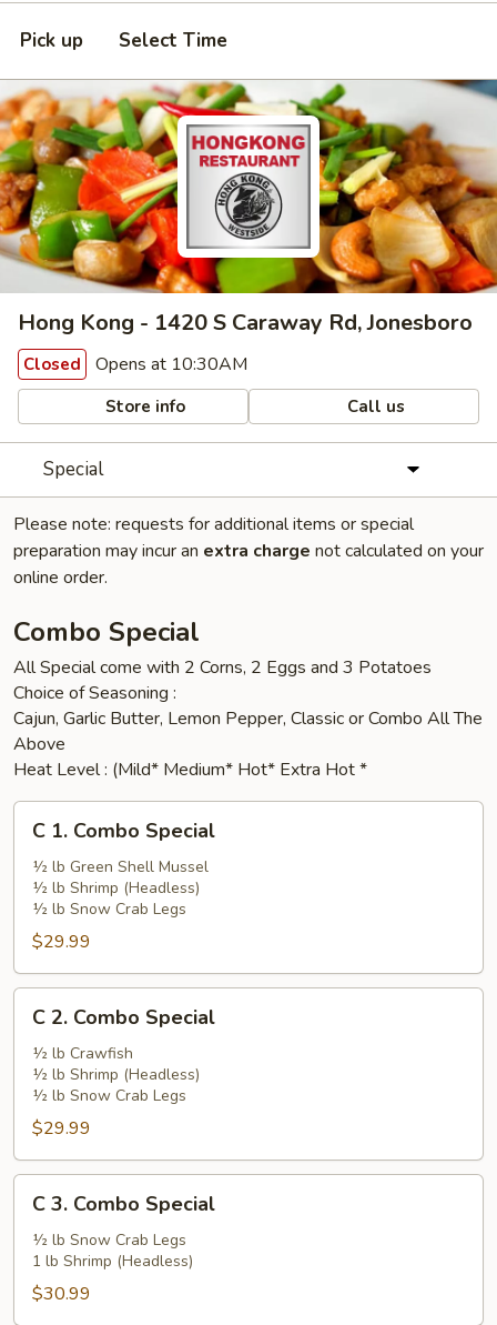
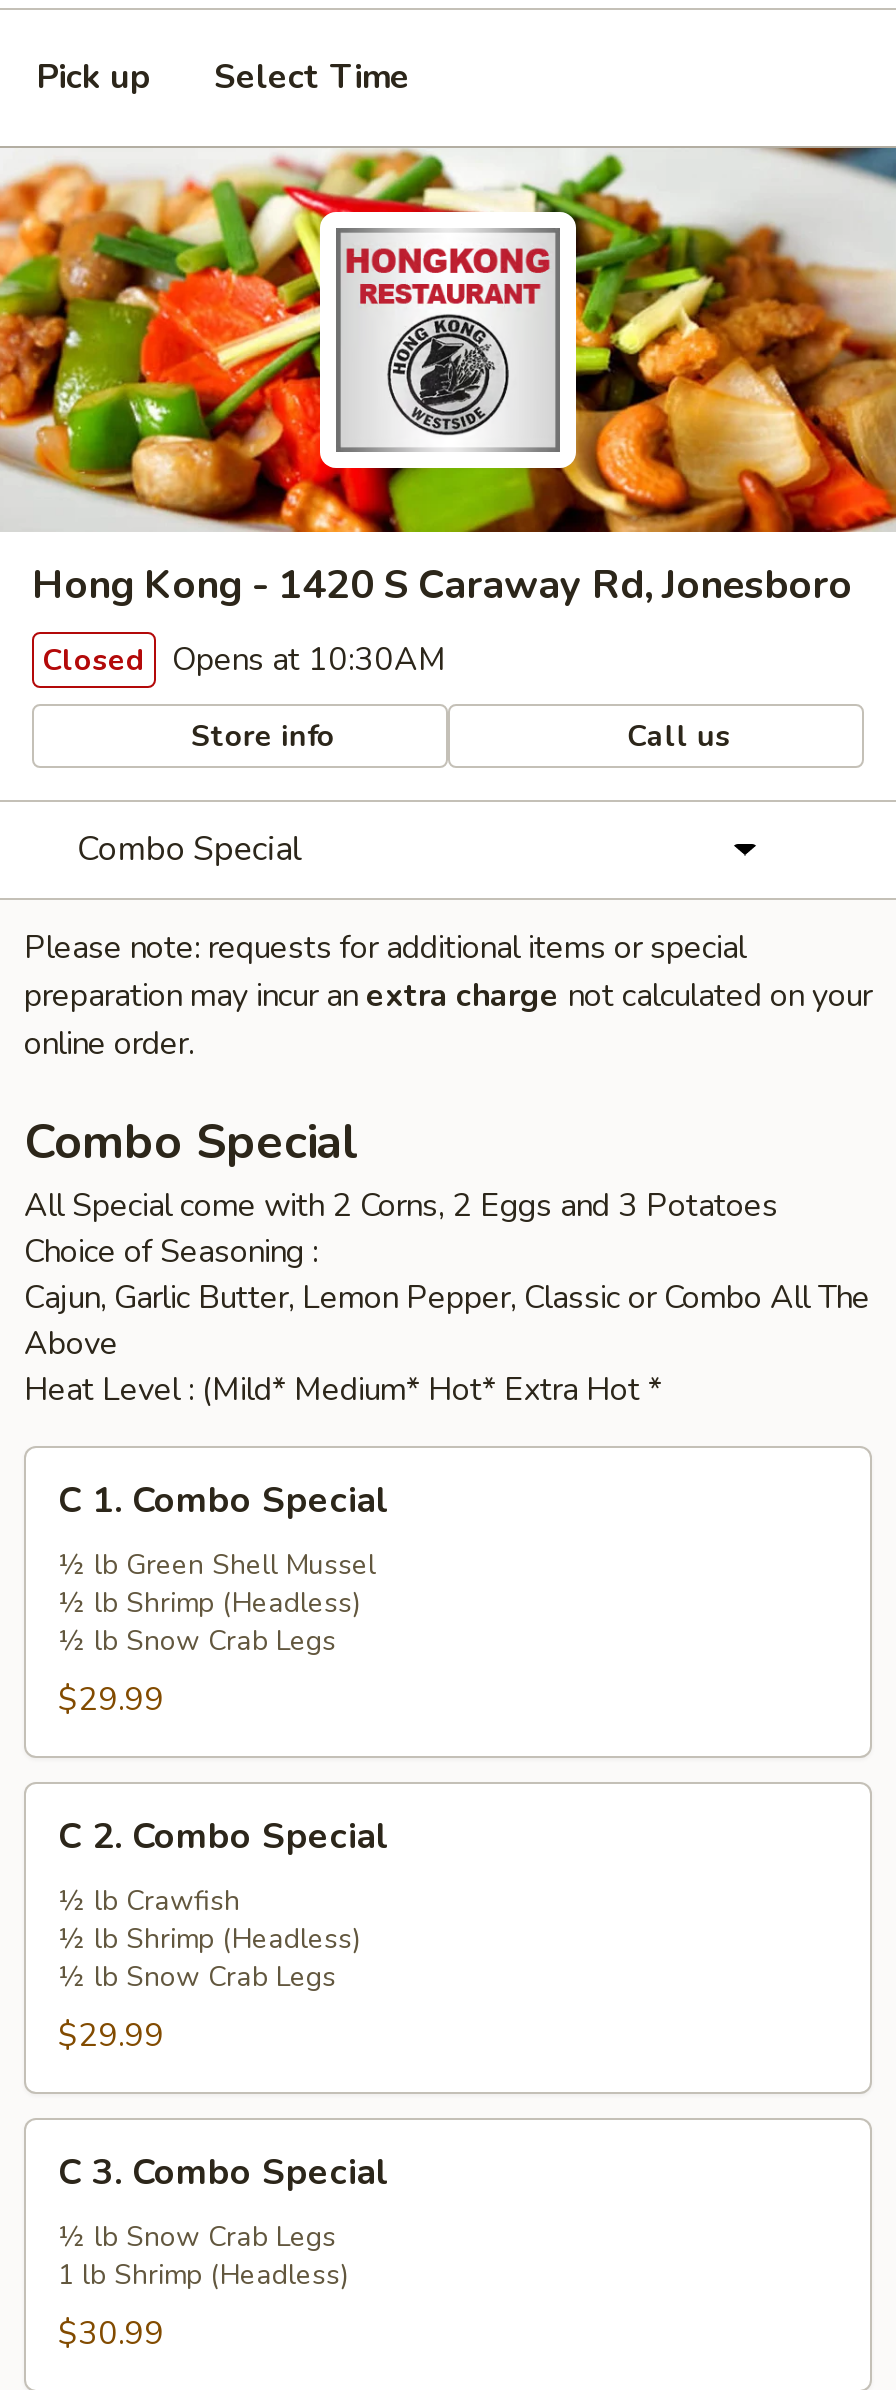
[43,456,103,482] Special -> [77,826,301,872] Combo Special

